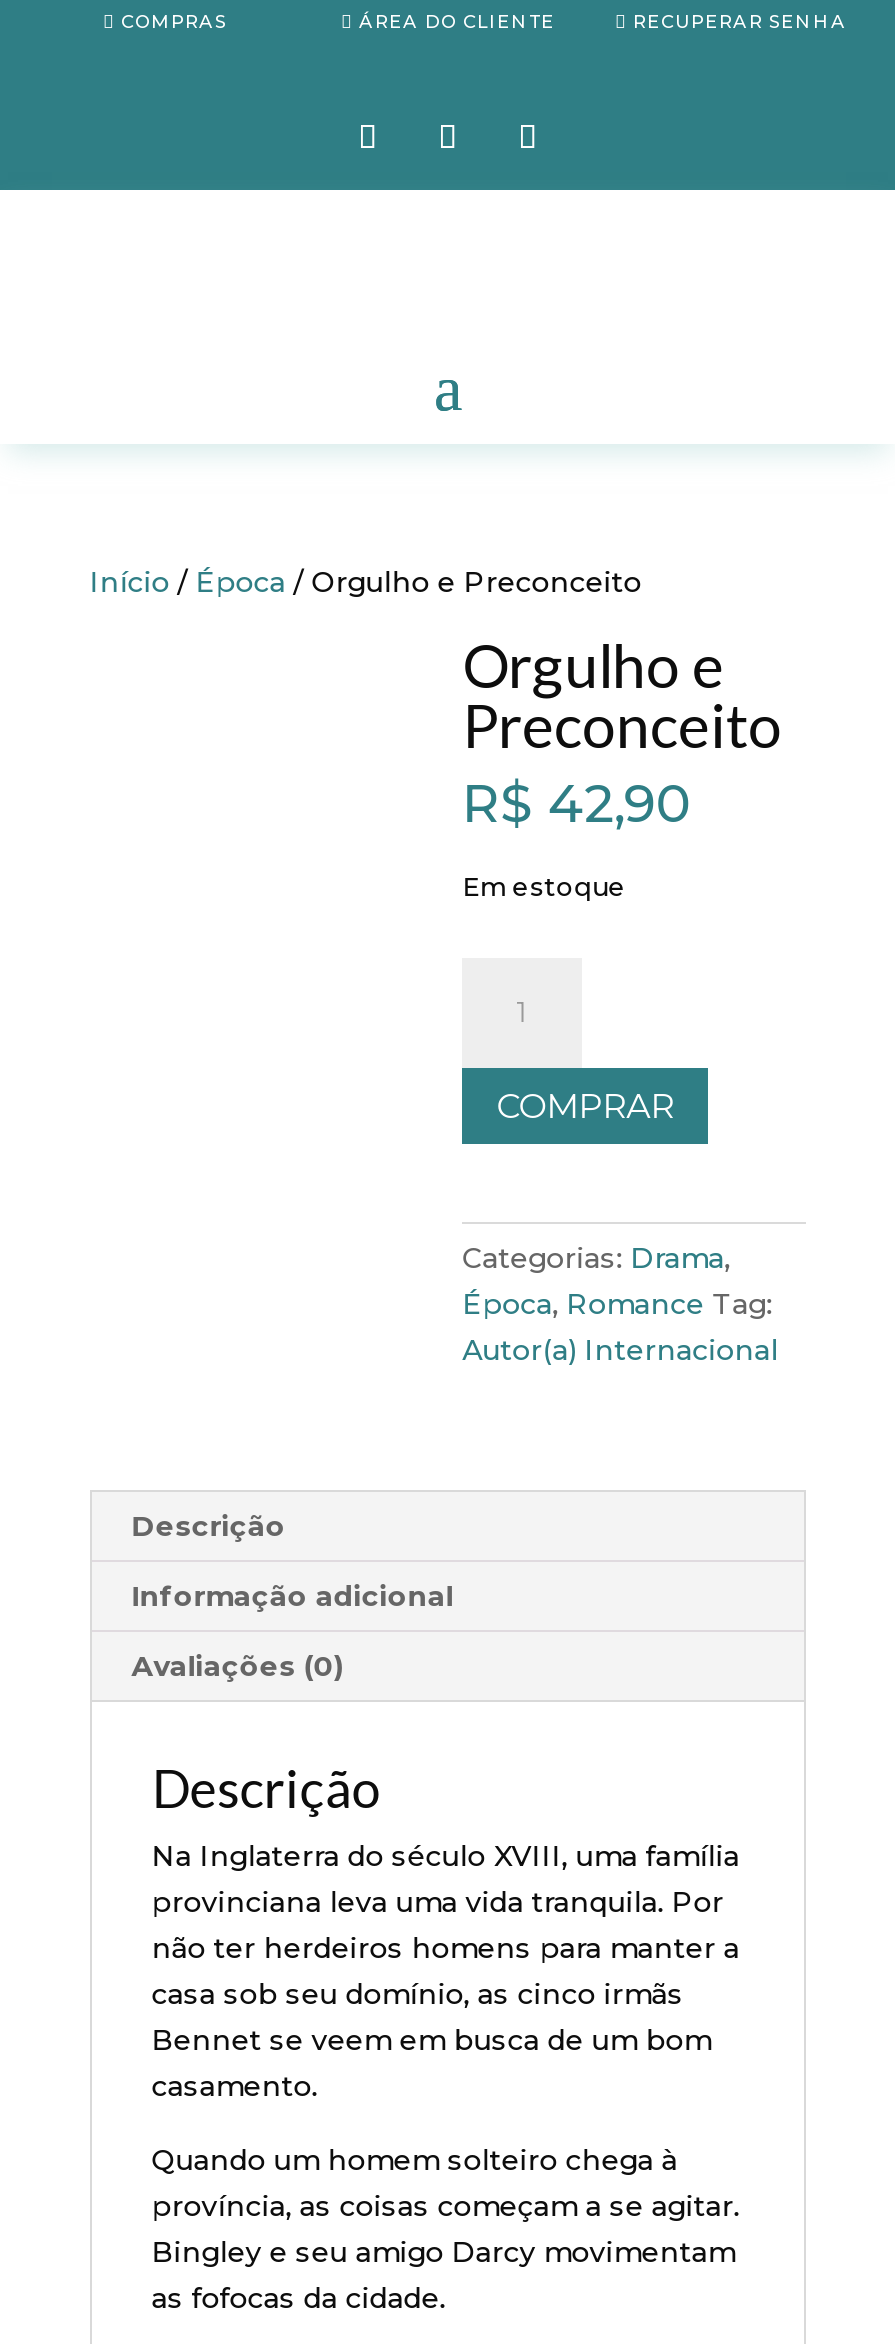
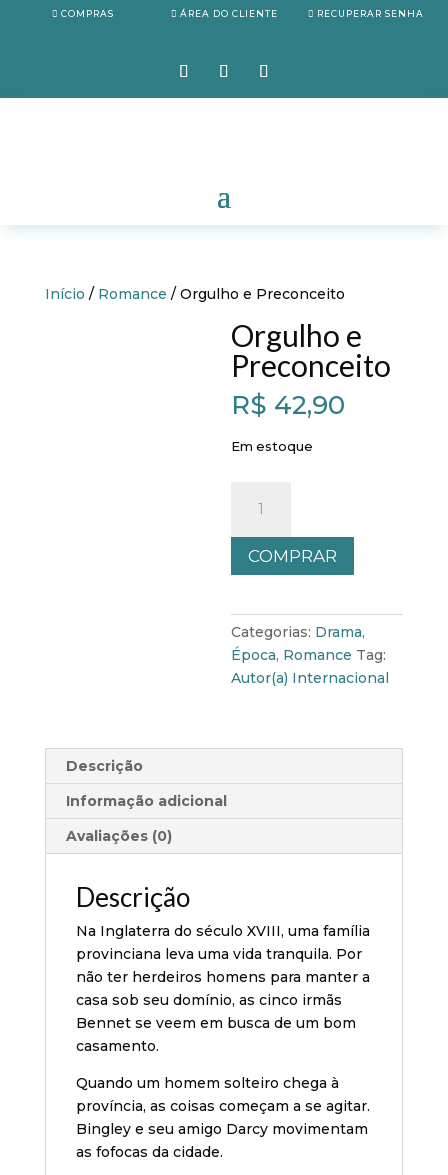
[90,564,642,600] Início / Época / Orgulho e Preconceito -> [45,285,345,303] Início / Romance / Orgulho e Preconceito

